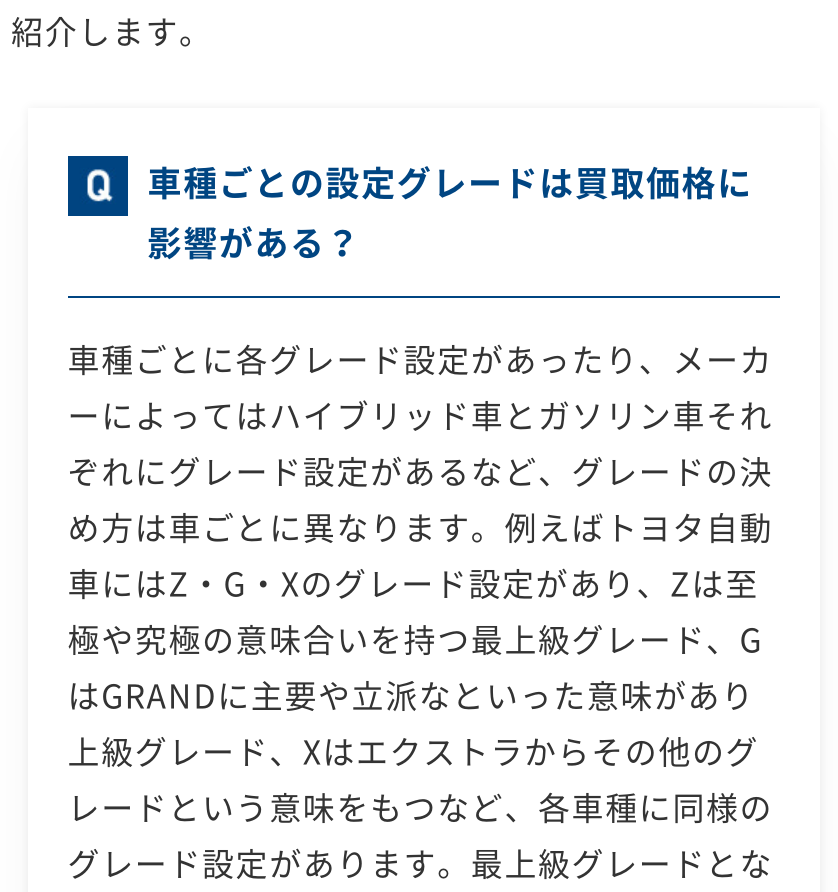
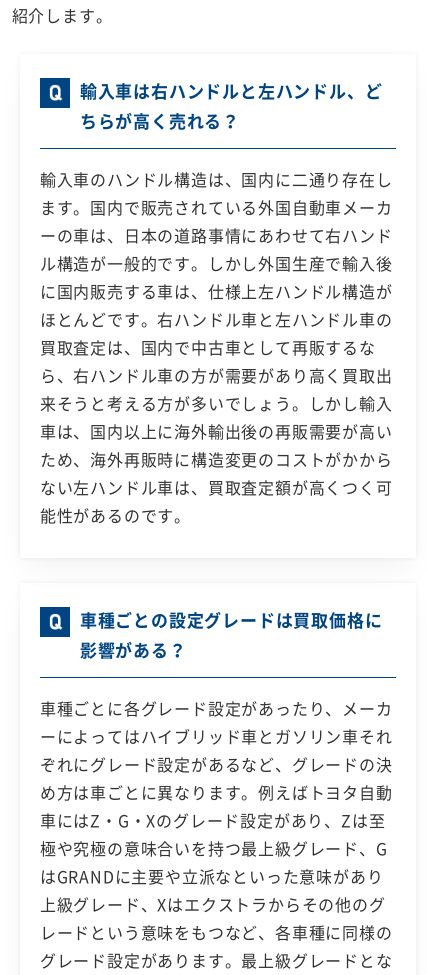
none -> [40,78,393,527] 輸入車は右ハンドルと左ハンドル、ど | ちらが高く売れる？ | 輸入車のハンドル構造は、国内に二通り存在し | ます。国内で販売されている外国自動車メーカ | ーの車は、日本の道路事情にあわせて右ハンド | ル構造が一般的です。しかし外国生産で輸入後 | に国内販売する車は、仕様上左ハンドル構造が | ほとんどです。右ハンドル車と左ハンドル車の | 買取査定は、国内で中古車として再販するな | ら、右ハンドル車の方が需要があり高く買取出 | 来そうと考える方が多いでしょう。しかし輸入 | 車は、国内以上に海外輸出後の再販需要が高い | ため、海外再販時に構造変更のコストがかから | ない左ハンドル車は、買取査定額が高くつく可 | 能性があるのです。

